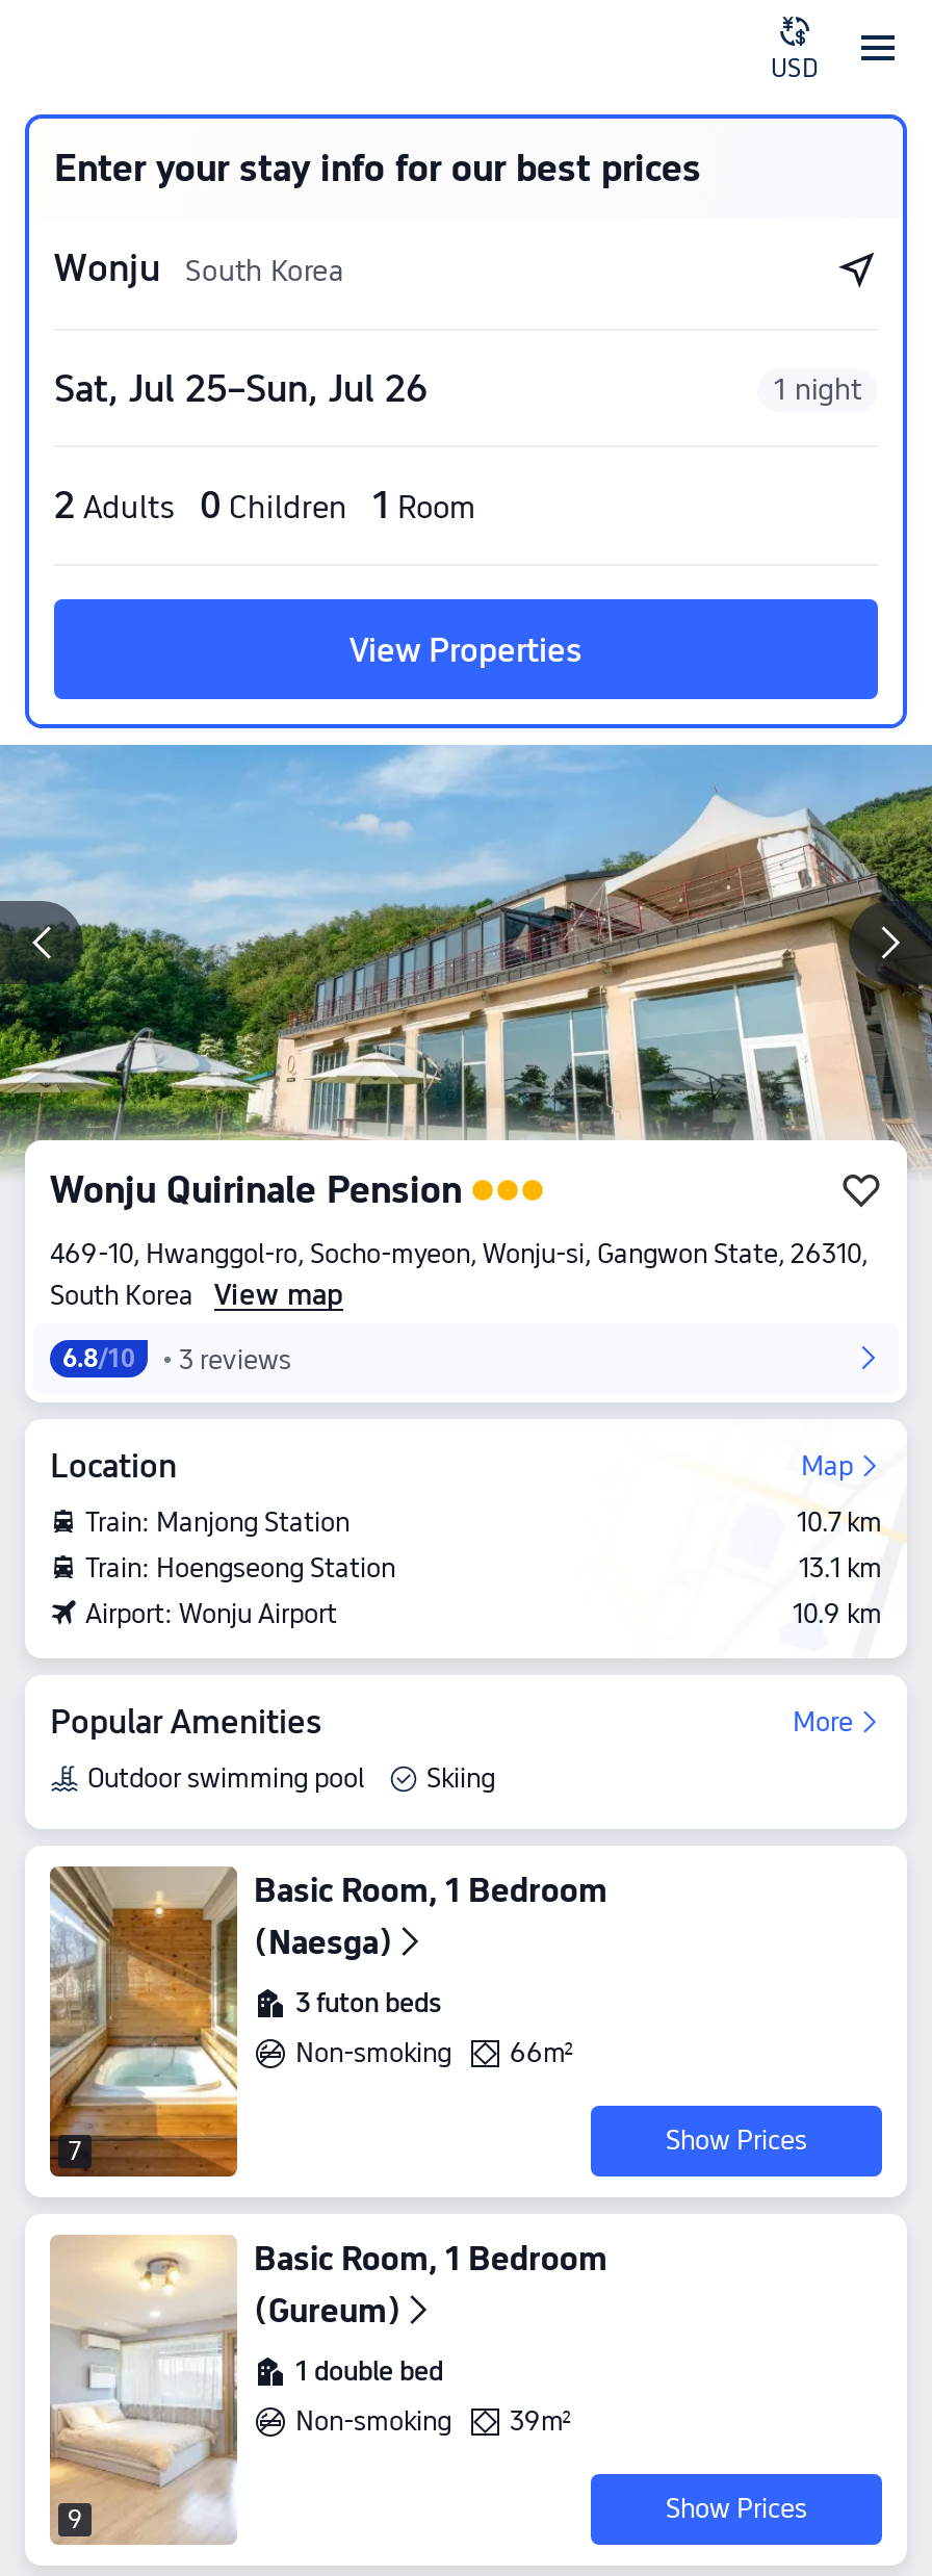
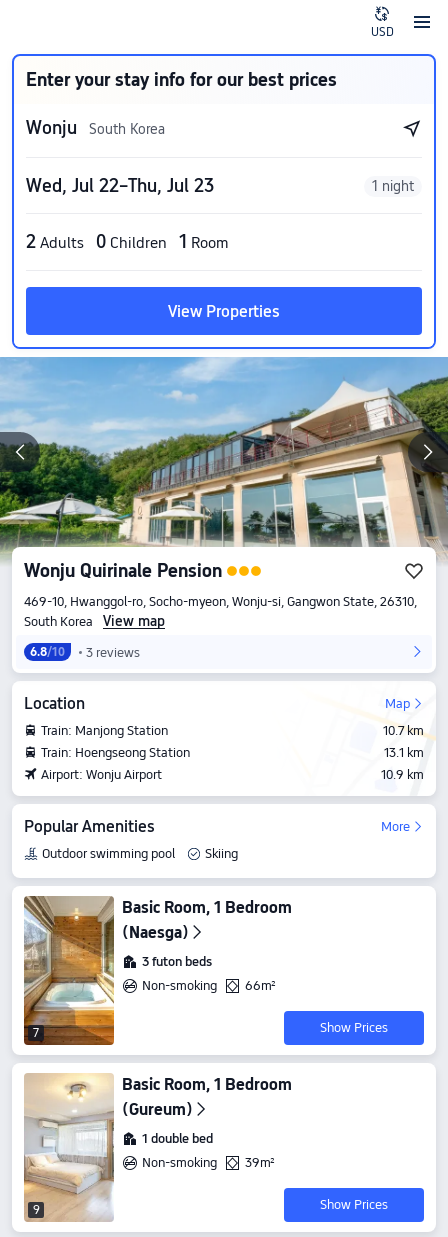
[54,366,429,410] Sat, Jul 25–Sun, Jul 26 -> [26,175,214,196] Wed, Jul 22–Thu, Jul 23

